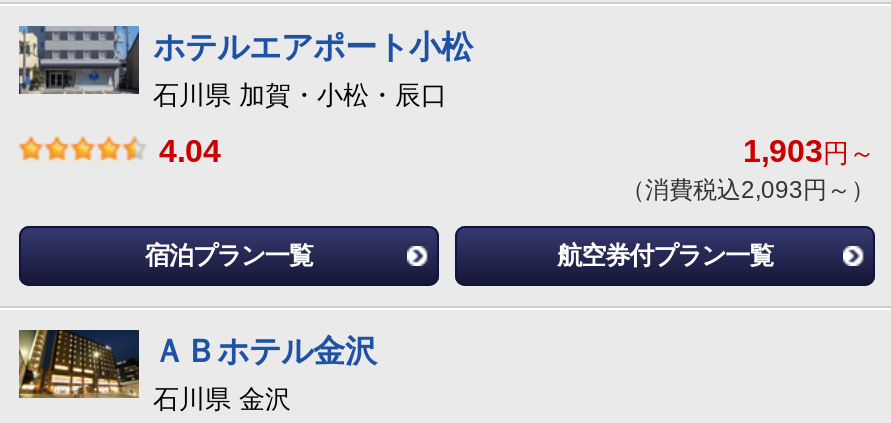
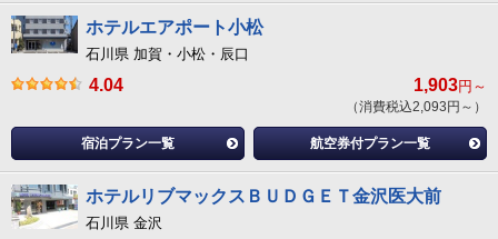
[17,328,377,402] [image] | ＡＢホテル金沢 -> [11,183,441,228] [image] | ホテルリブマックスＢＵＤＧＥＴ金沢医大前

